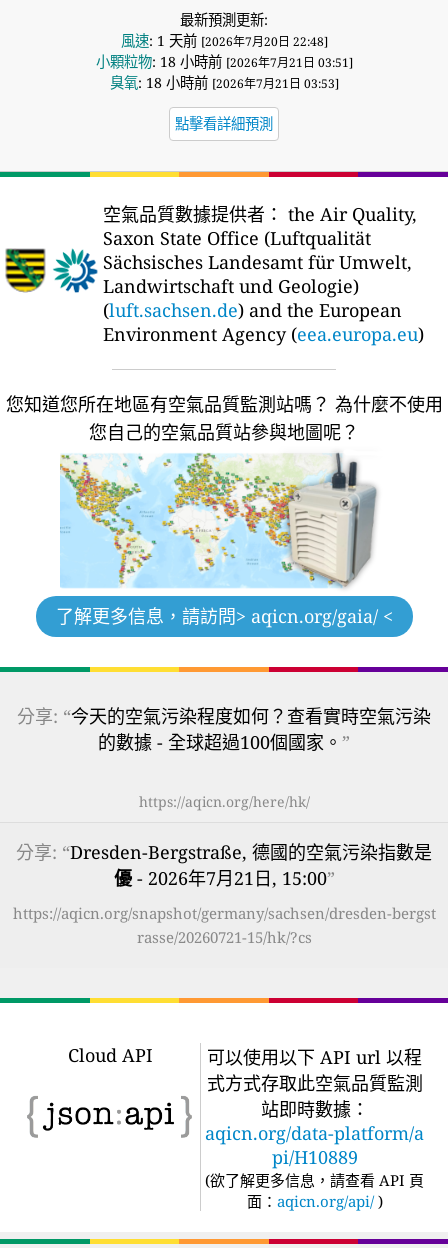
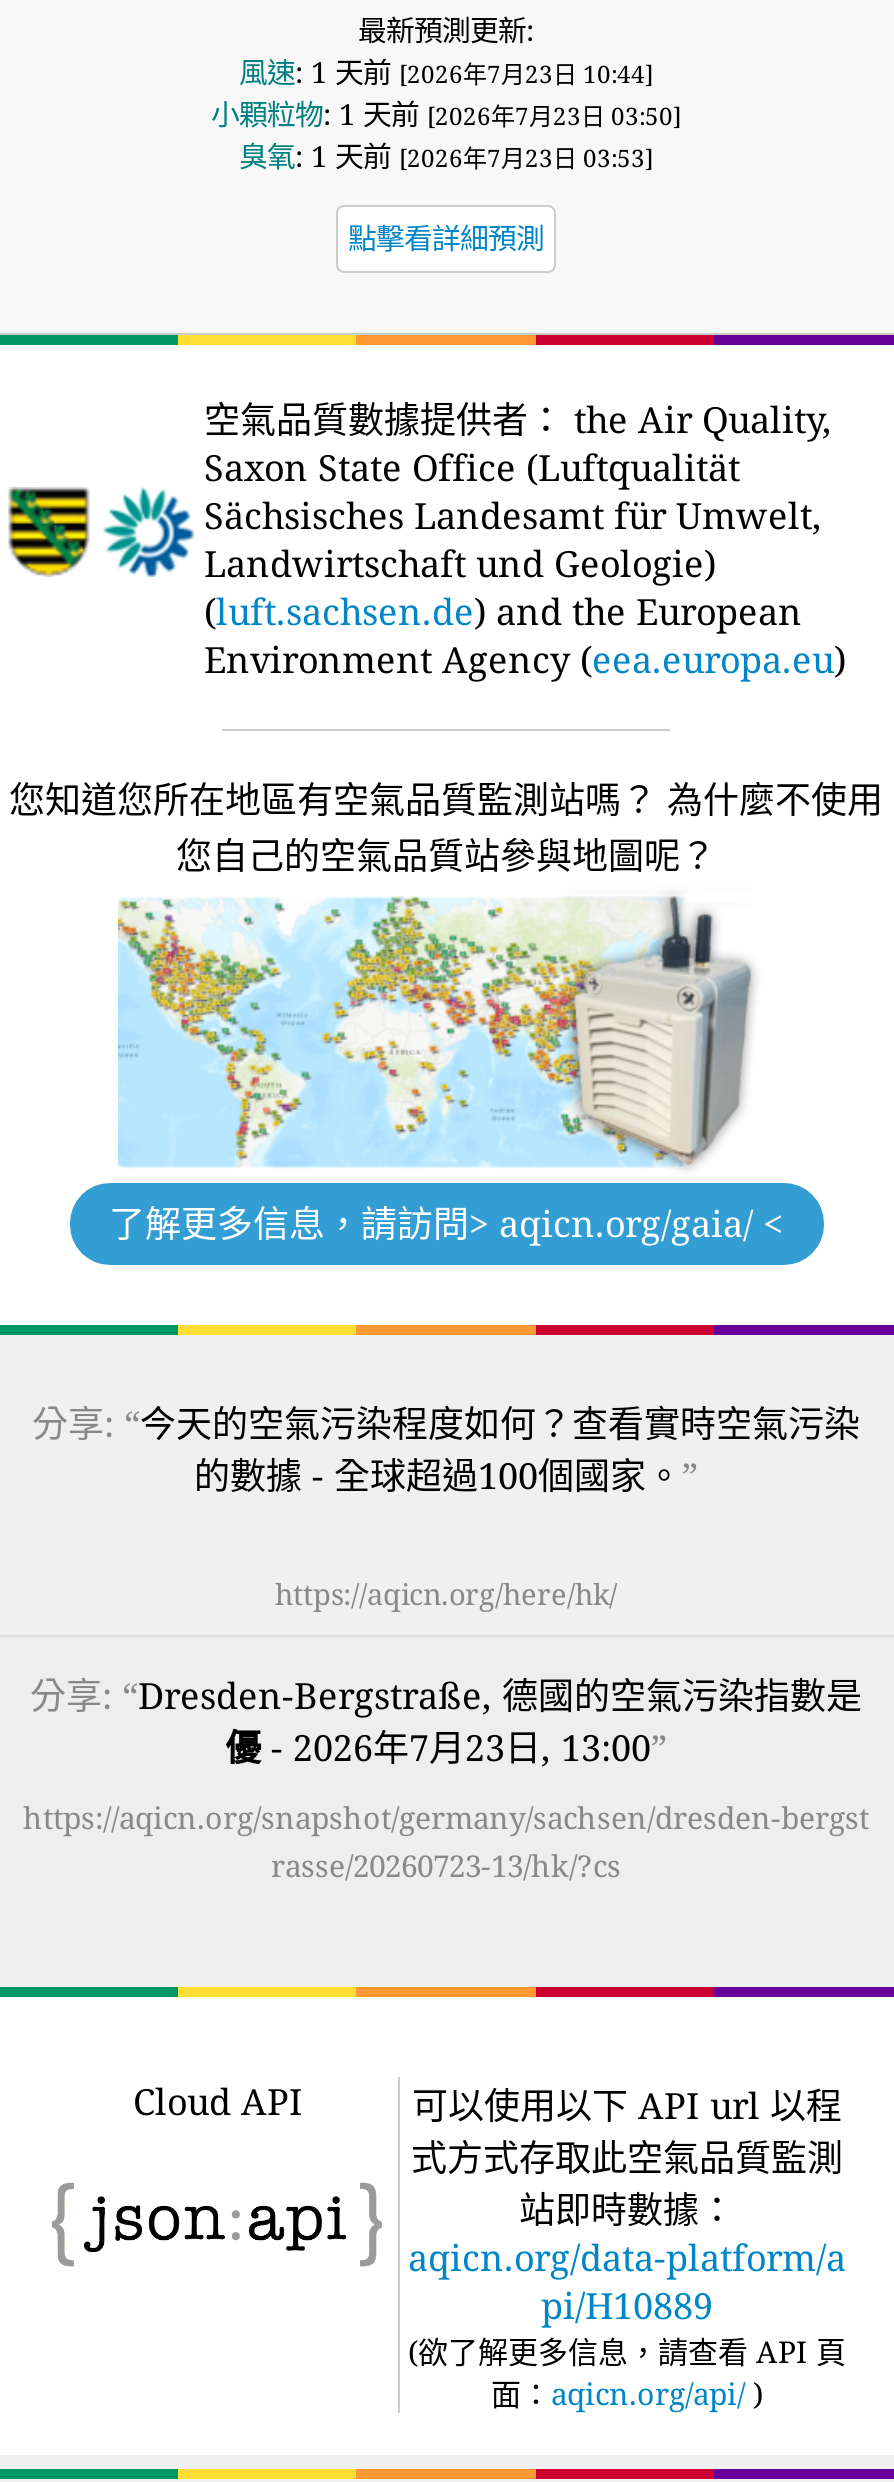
[95,31,352,92] 風速: 1 天前[2026年7月20日 22:48] | 小顆粒物: 18 小時前[2026年7月21日 03:51] | 臭氧: 18 小時前[2026年7月21日 03:53] -> [211,52,681,174] 風速: 1 天前[2026年7月23日 10:44] | 小顆粒物: 1 天前[2026年7月23日 03:50] | 臭氧: 1 天前[2026年7月23日 03:53]
[113,866,334,890] 優- 2026年7月21日, 15:00” -> [225,1722,667,1770] 優- 2026年7月23日, 13:00”
[136,927,311,947] rasse/20260721-15/hk/?cs -> [271,1844,621,1884] rasse/20260723-13/hk/?cs

